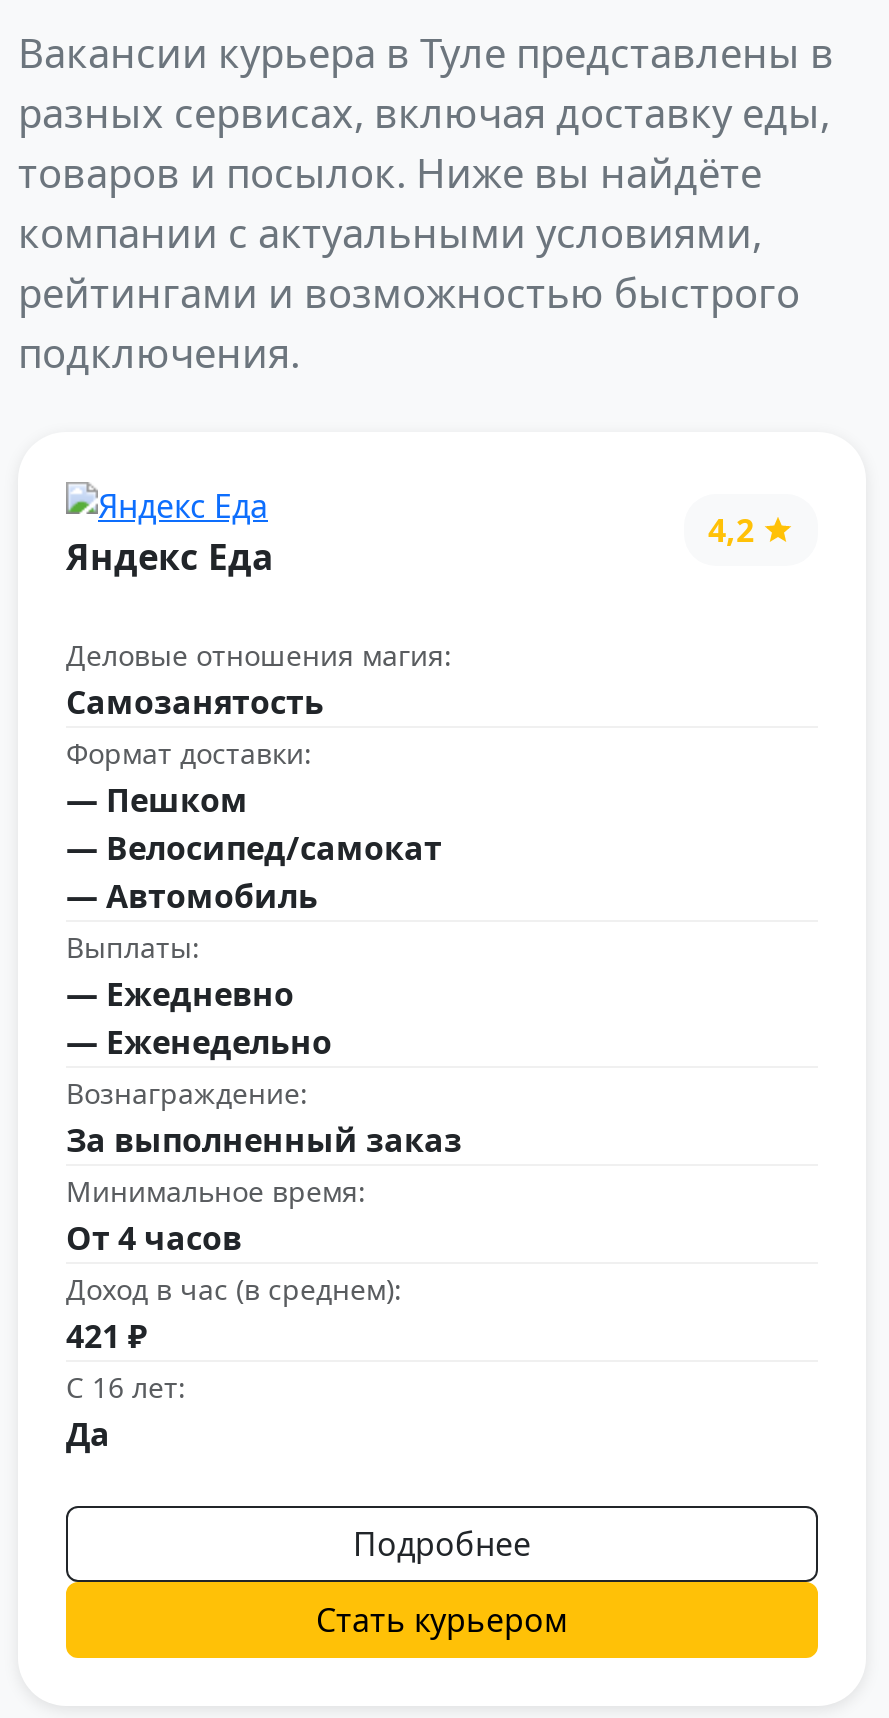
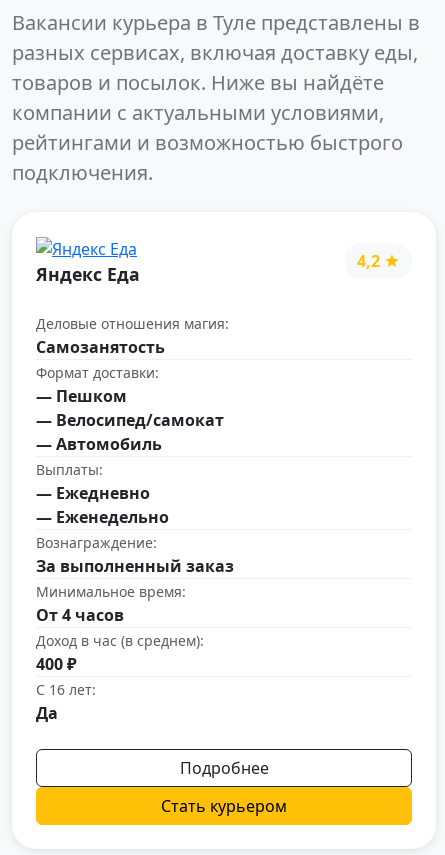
[66,1315,148,1359] 421 ₽ -> [36,653,77,675] 400 ₽

